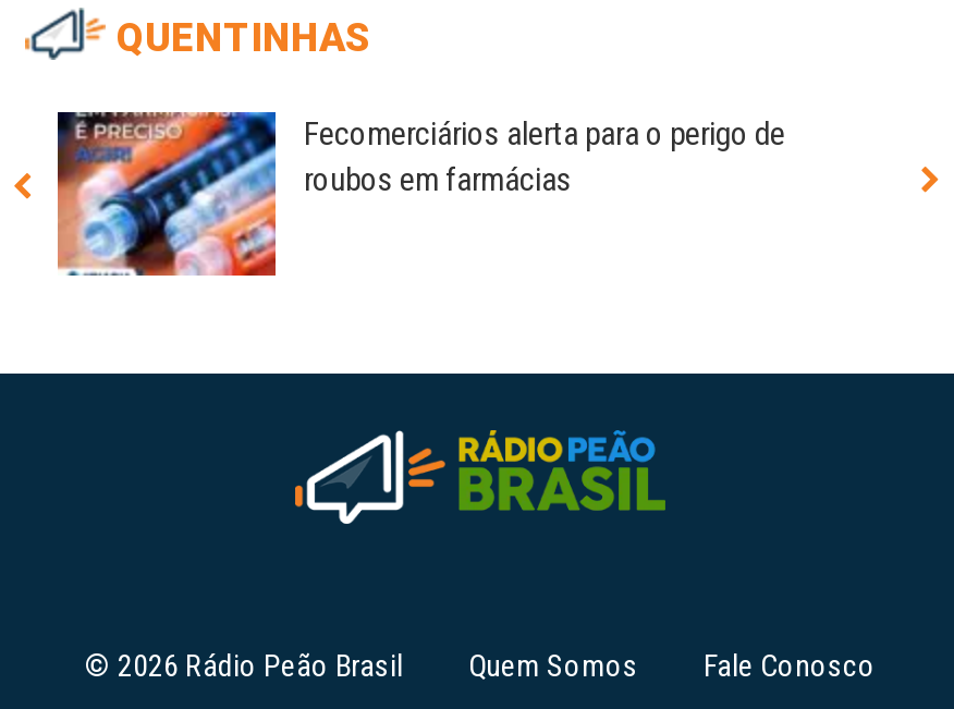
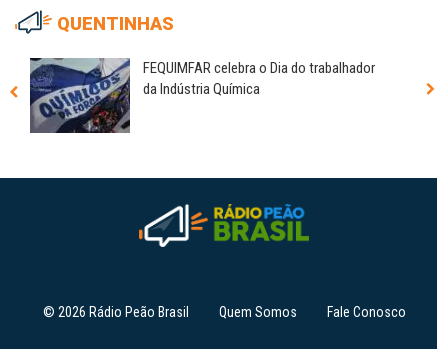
[56,110,785,278] [image] | Fecomerciários alerta para o perigo de | roubos em farmácias -> [29,58,375,134] [image] | FEQUIMFAR celebra o Dia do trabalhador | da Indústria Química

